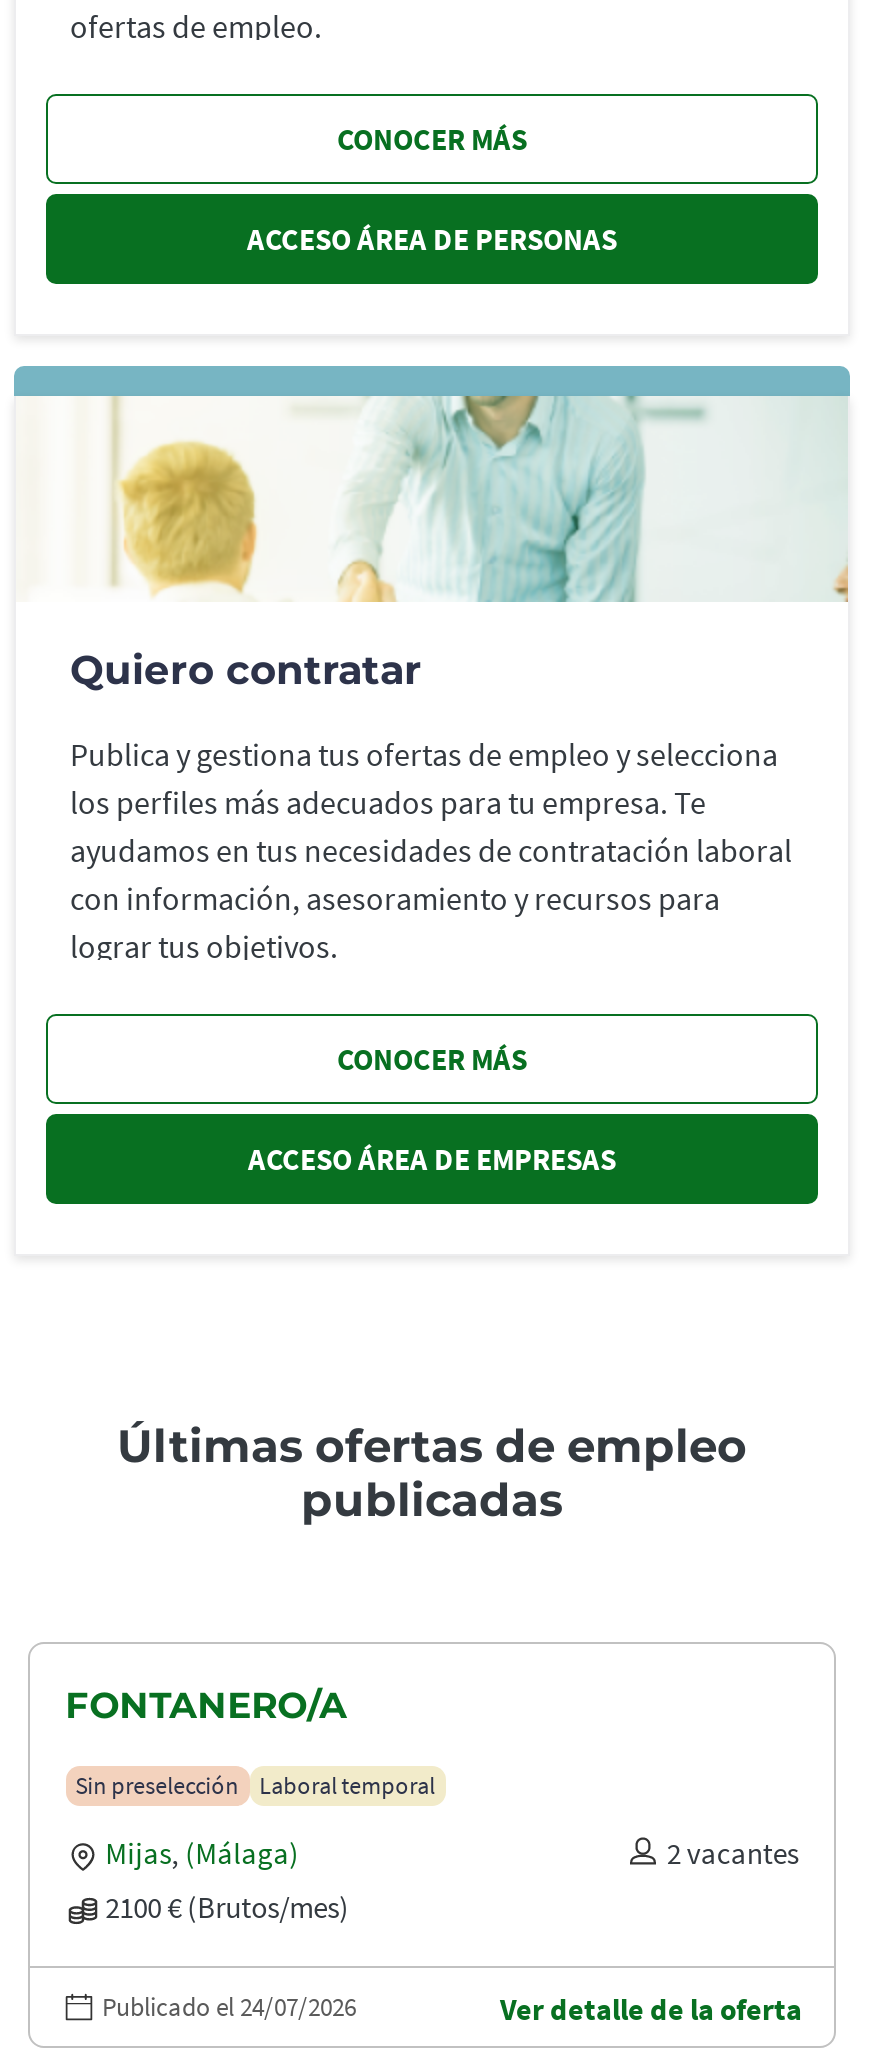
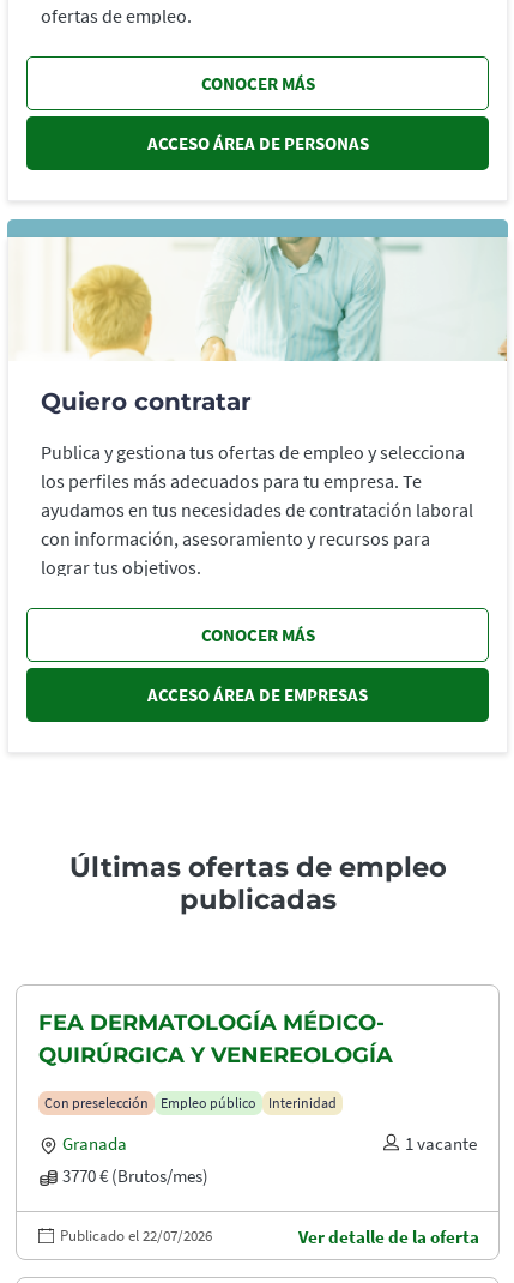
[65,1683,347,1727] FONTANERO/A -> [38,1009,393,1068] FEA DERMATOLOGÍA MÉDICO- | QUIRÚRGICA Y VENEREOLOGÍA
[75,1769,435,1799] Sin preselección | Laboral temporal -> [44,1093,336,1111] Con preselección | Empleo público | Interinidad
[105,1833,799,1925] Mijas, (Málaga) | 2 vacantes | 2100 € (Brutos/mes) -> [62,1131,477,1187] Granada | 1 vacante | 3770 € (Brutos/mes)
[102,1989,356,2023] Publicado el 24/07/2026 -> [60,1225,212,1245] Publicado el 22/07/2026

